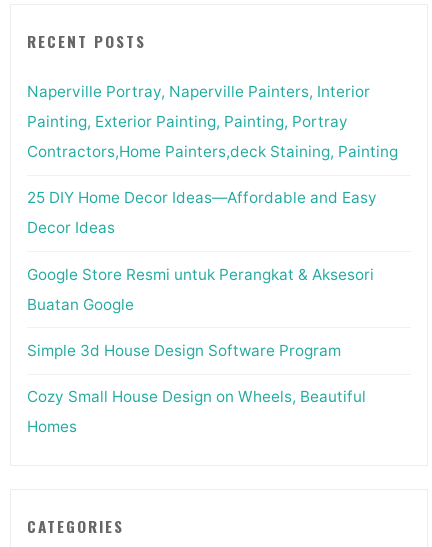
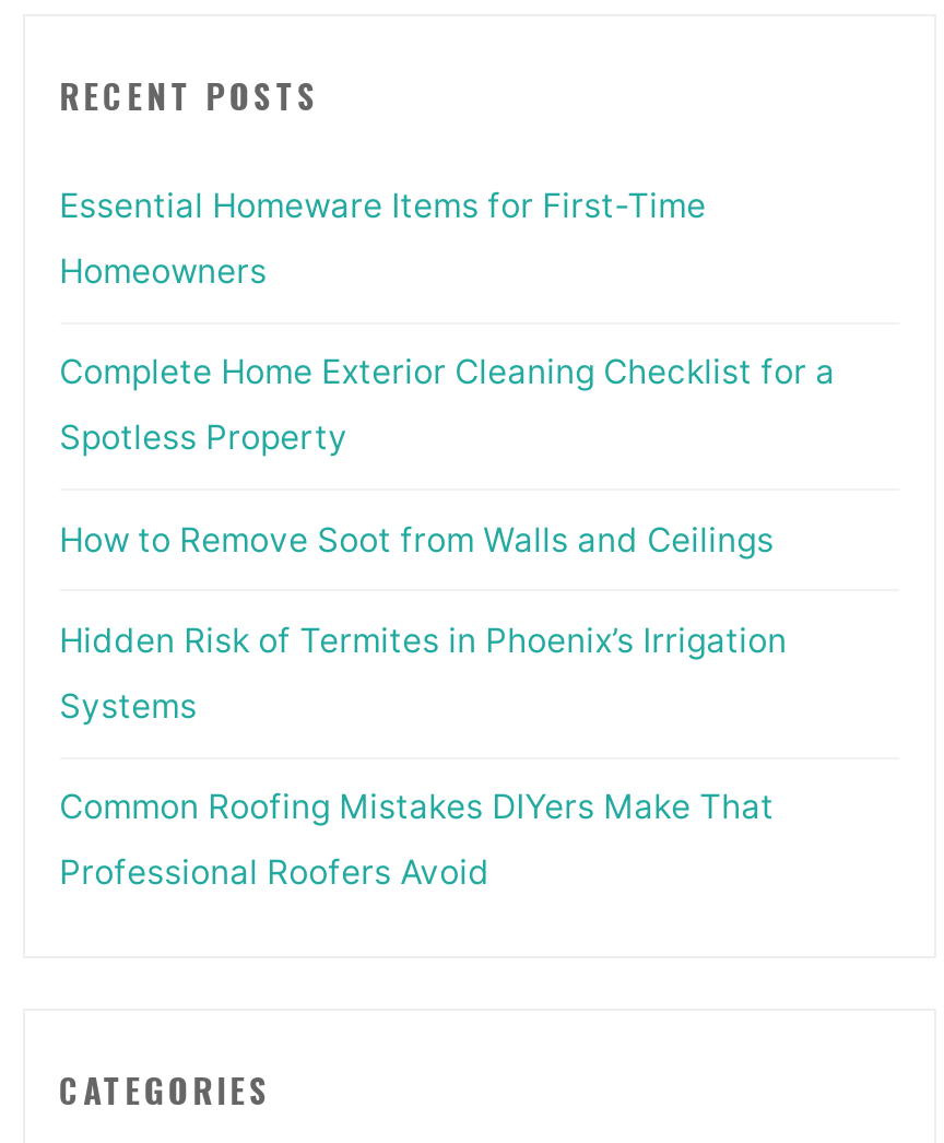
[27,82,398,436] Naperville Portray, Naperville Painters, Interior | Painting, Exterior Painting, Painting, Portray | Contractors,Home Painters,deck Staining, Painting | 25 DIY Home Decor Ideas—Affordable and Easy | Decor Ideas | Google Store Resmi untuk Perangkat & Aksesori | Buatan Google | Simple 3d House Design Software Program | Cozy Small House Design on Wheels, Beautiful | Homes -> [59,185,835,893] Essential Homeware Items for First-Time | Homeowners | Complete Home Exterior Cleaning Checklist for a | Spotless Property | How to Remove Soot from Walls and Ceilings | Hidden Risk of Termites in Phoenix’s Irrigation | Systems | Common Roofing Mistakes DIYers Make That | Professional Roofers Avoid

